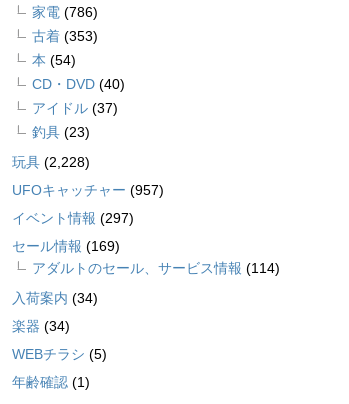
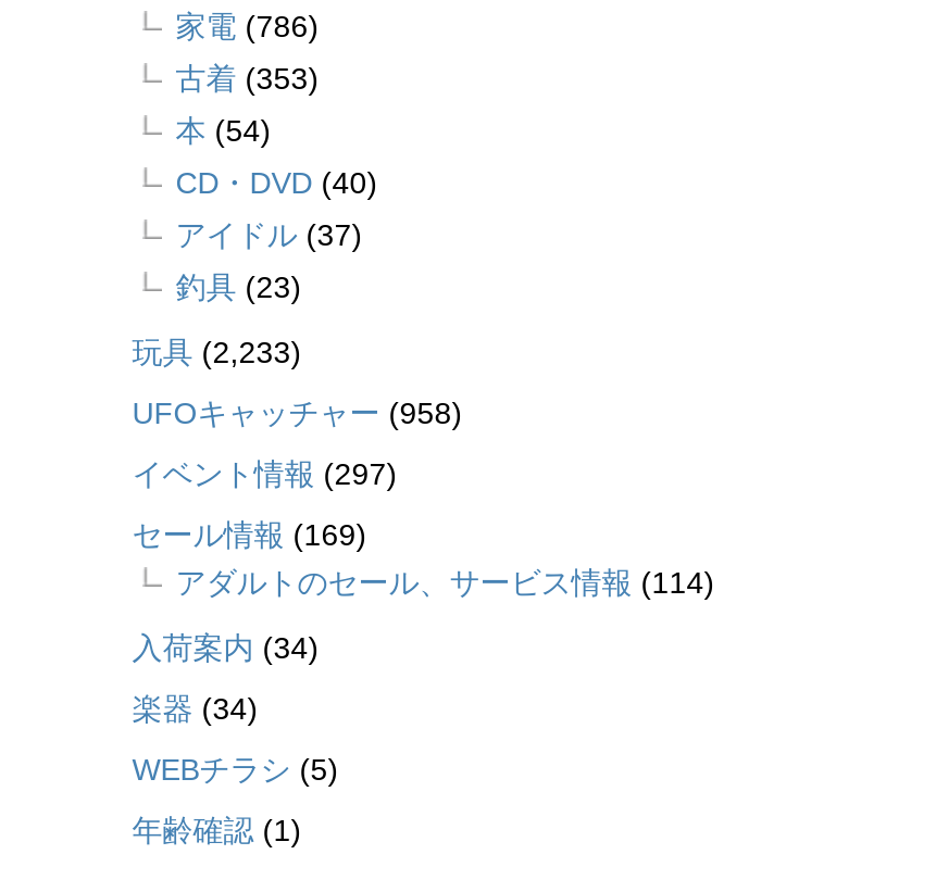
[12,154,90,170] 玩具(2,228) -> [132,335,302,370] 玩具(2,233)
[12,182,164,198] UFOキャッチャー(957) -> [132,396,462,431] UFOキャッチャー(958)

